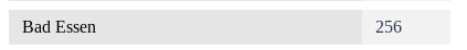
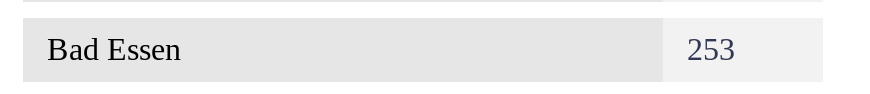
[375,18,402,36] 256 -> [687,33,735,67] 253

